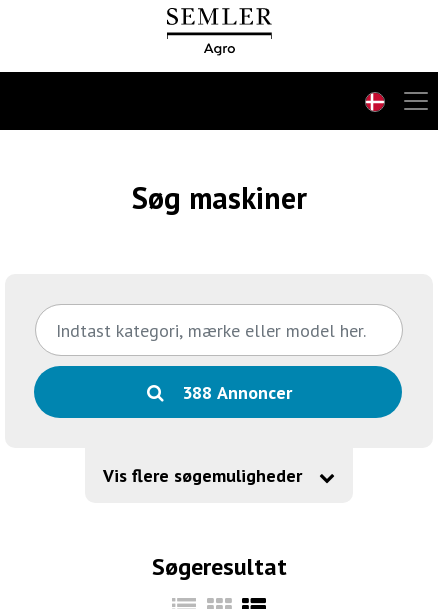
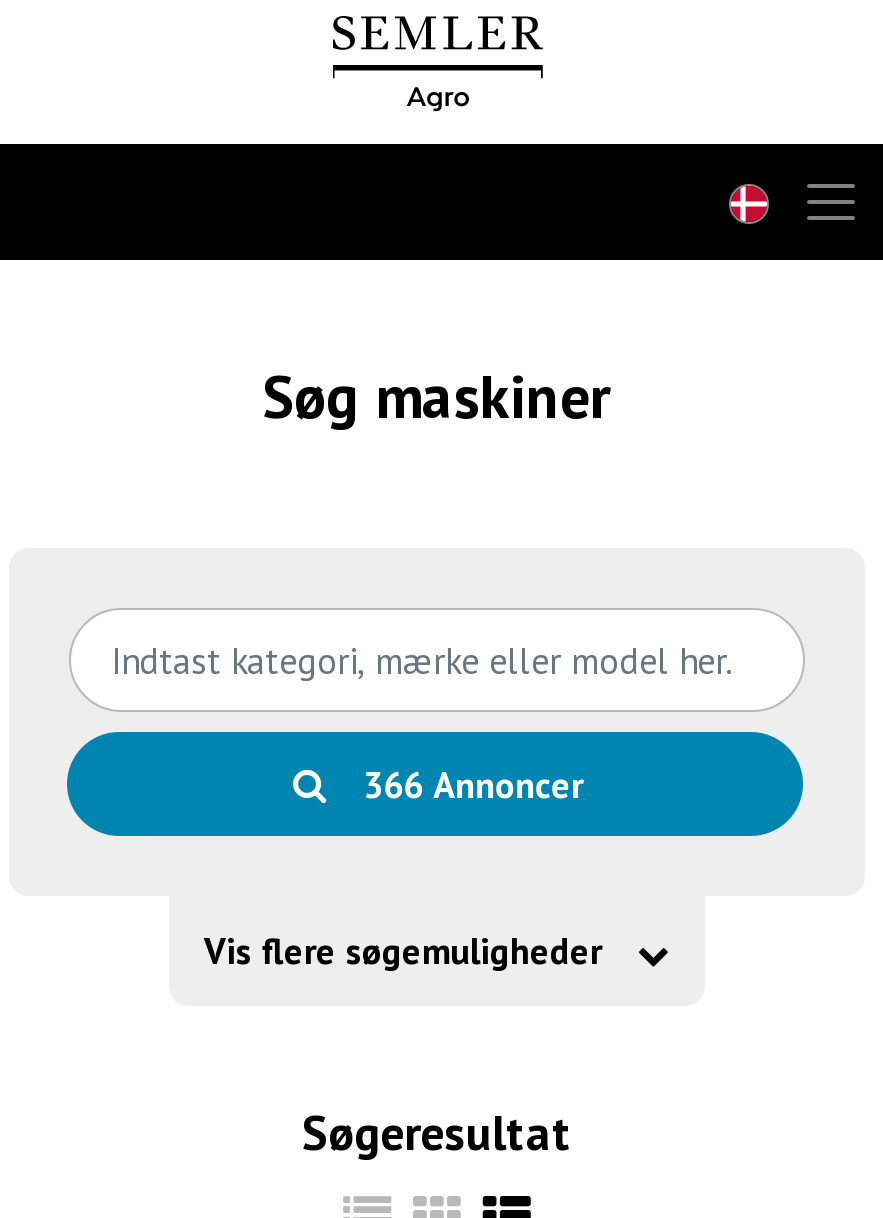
[182,381,292,404] 388 Annoncer -> [363,762,583,808] 366 Annoncer

